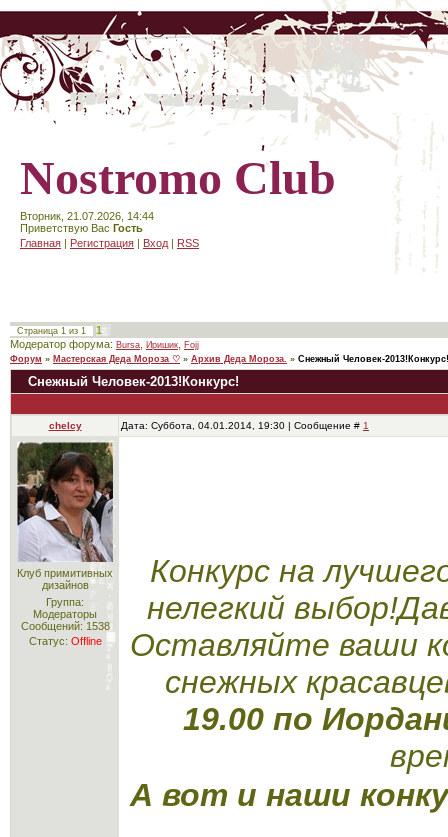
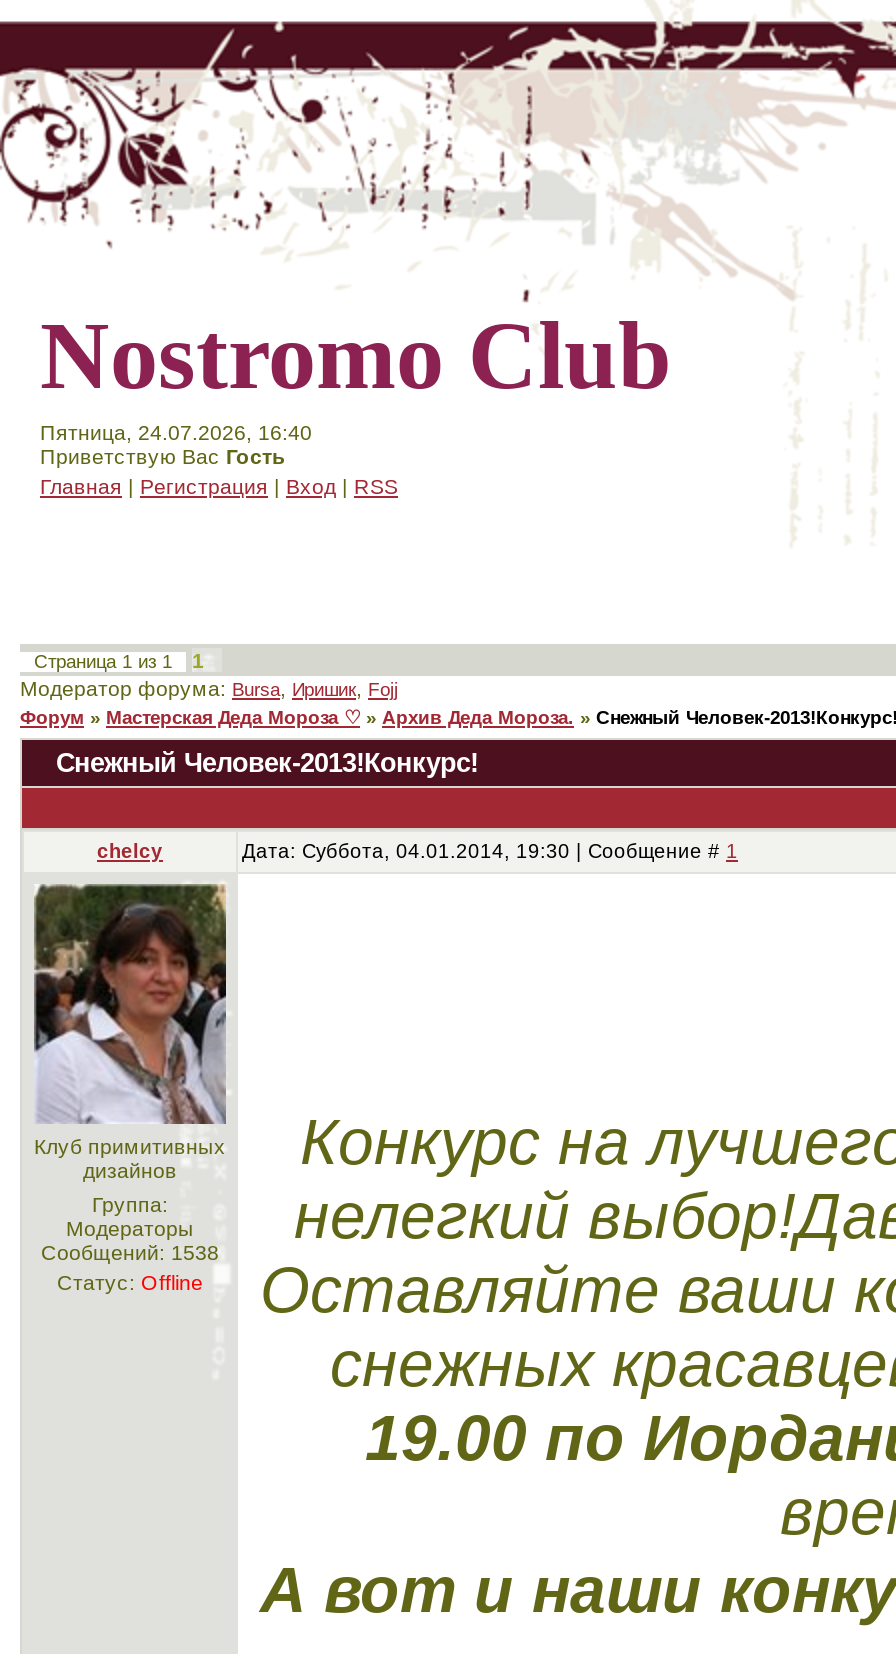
[20,210,154,222] Вторник, 21.07.2026, 14:44 -> [40,420,312,444] Пятница, 24.07.2026, 16:40

